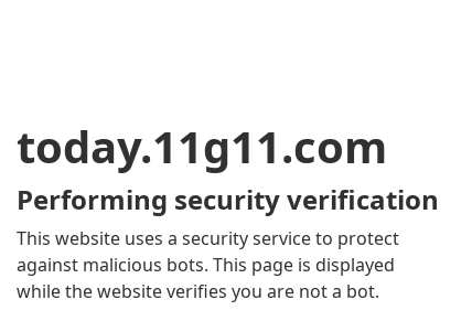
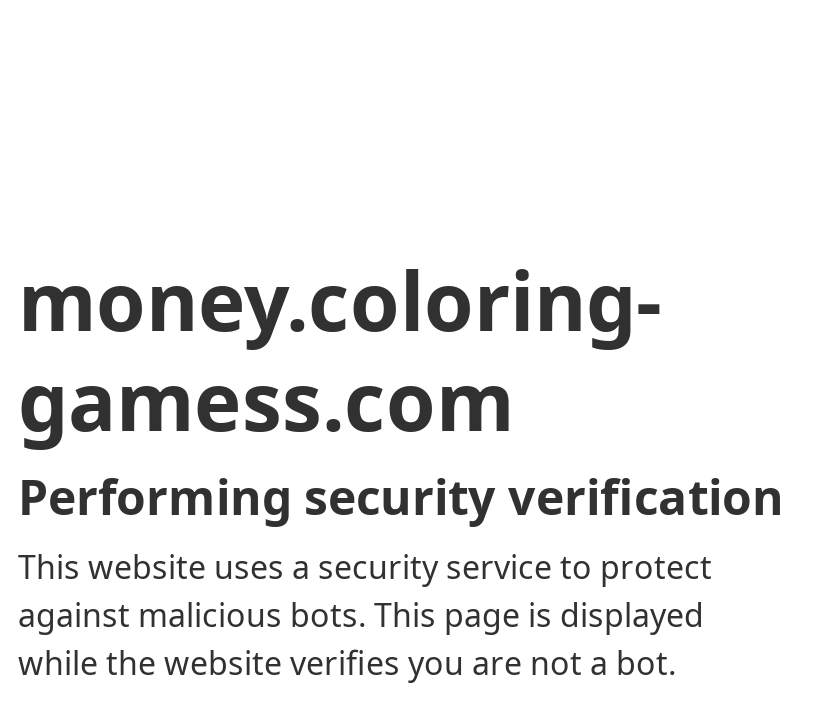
[17,116,387,176] today.11g11.com -> [18,245,662,455] money.coloring- | gamess.com

